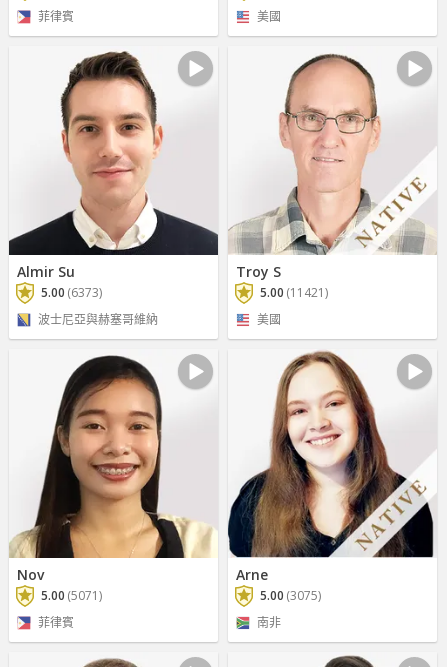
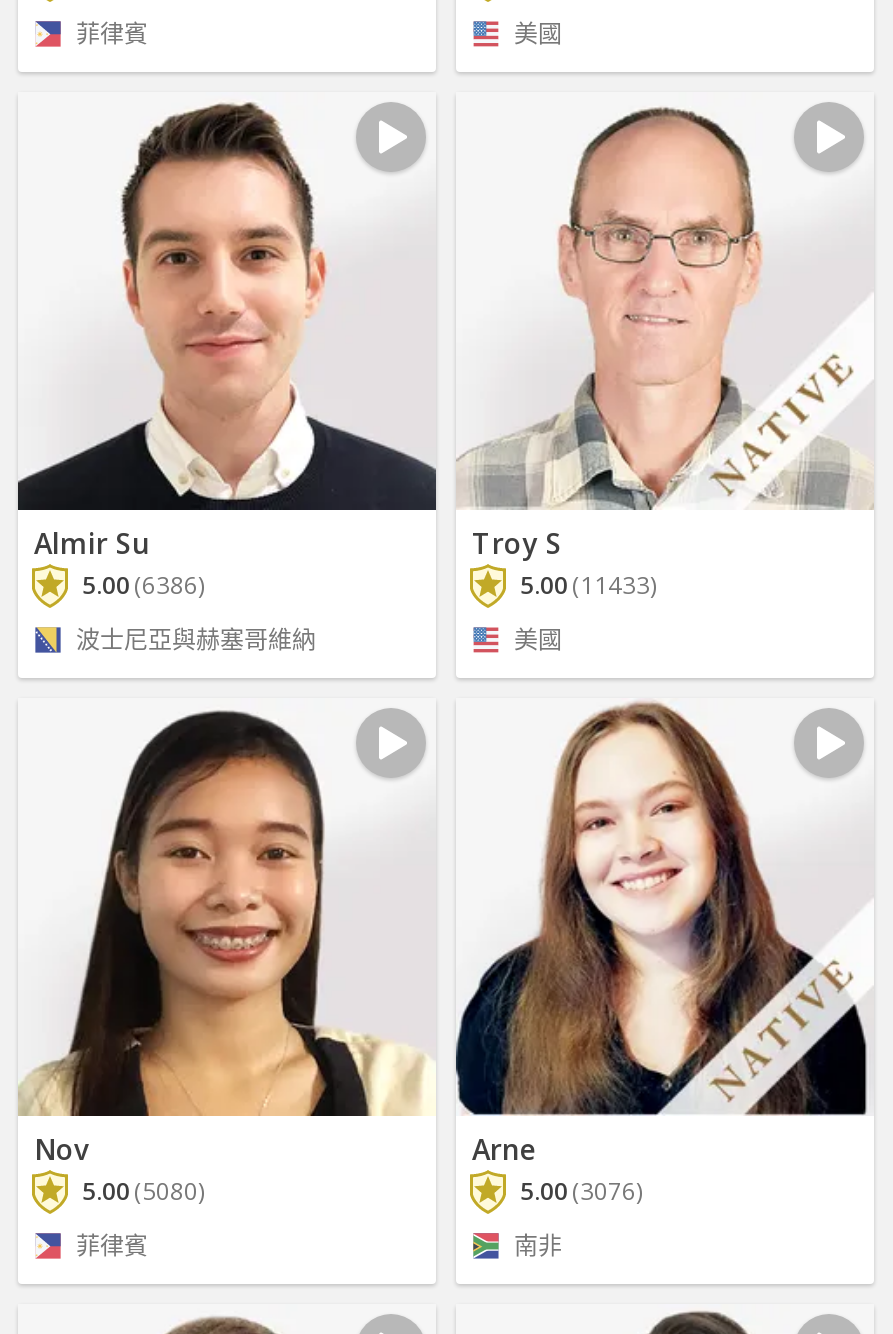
[41,283,102,300] 5.00 (6373) -> [82,567,204,601] 5.00 (6386)
[260,283,328,300] 5.00 (11421) -> [520,567,656,601] 5.00 (11433)
[41,586,102,603] 5.00 (5071) -> [82,1173,204,1207] 5.00 (5080)
[260,586,321,603] 5.00 (3075) -> [520,1173,642,1207] 5.00 (3076)

